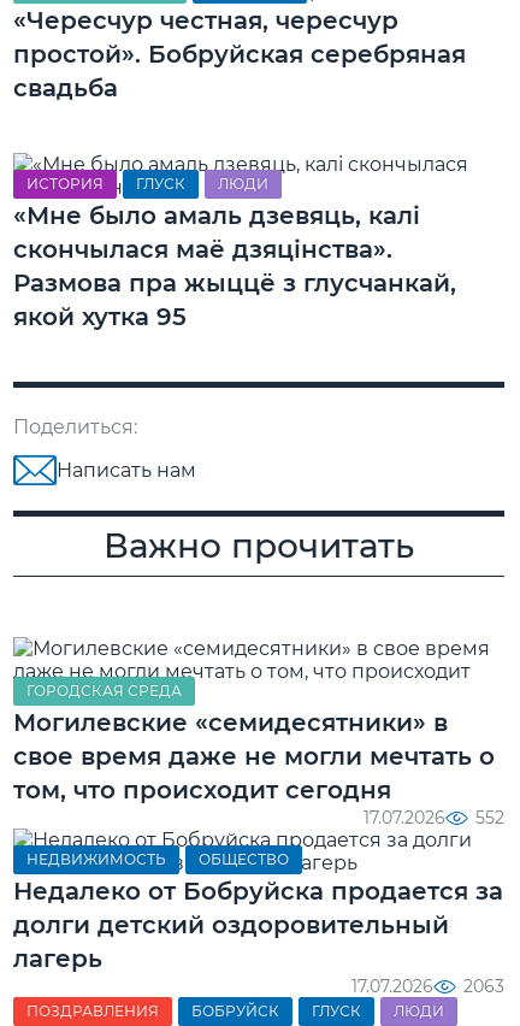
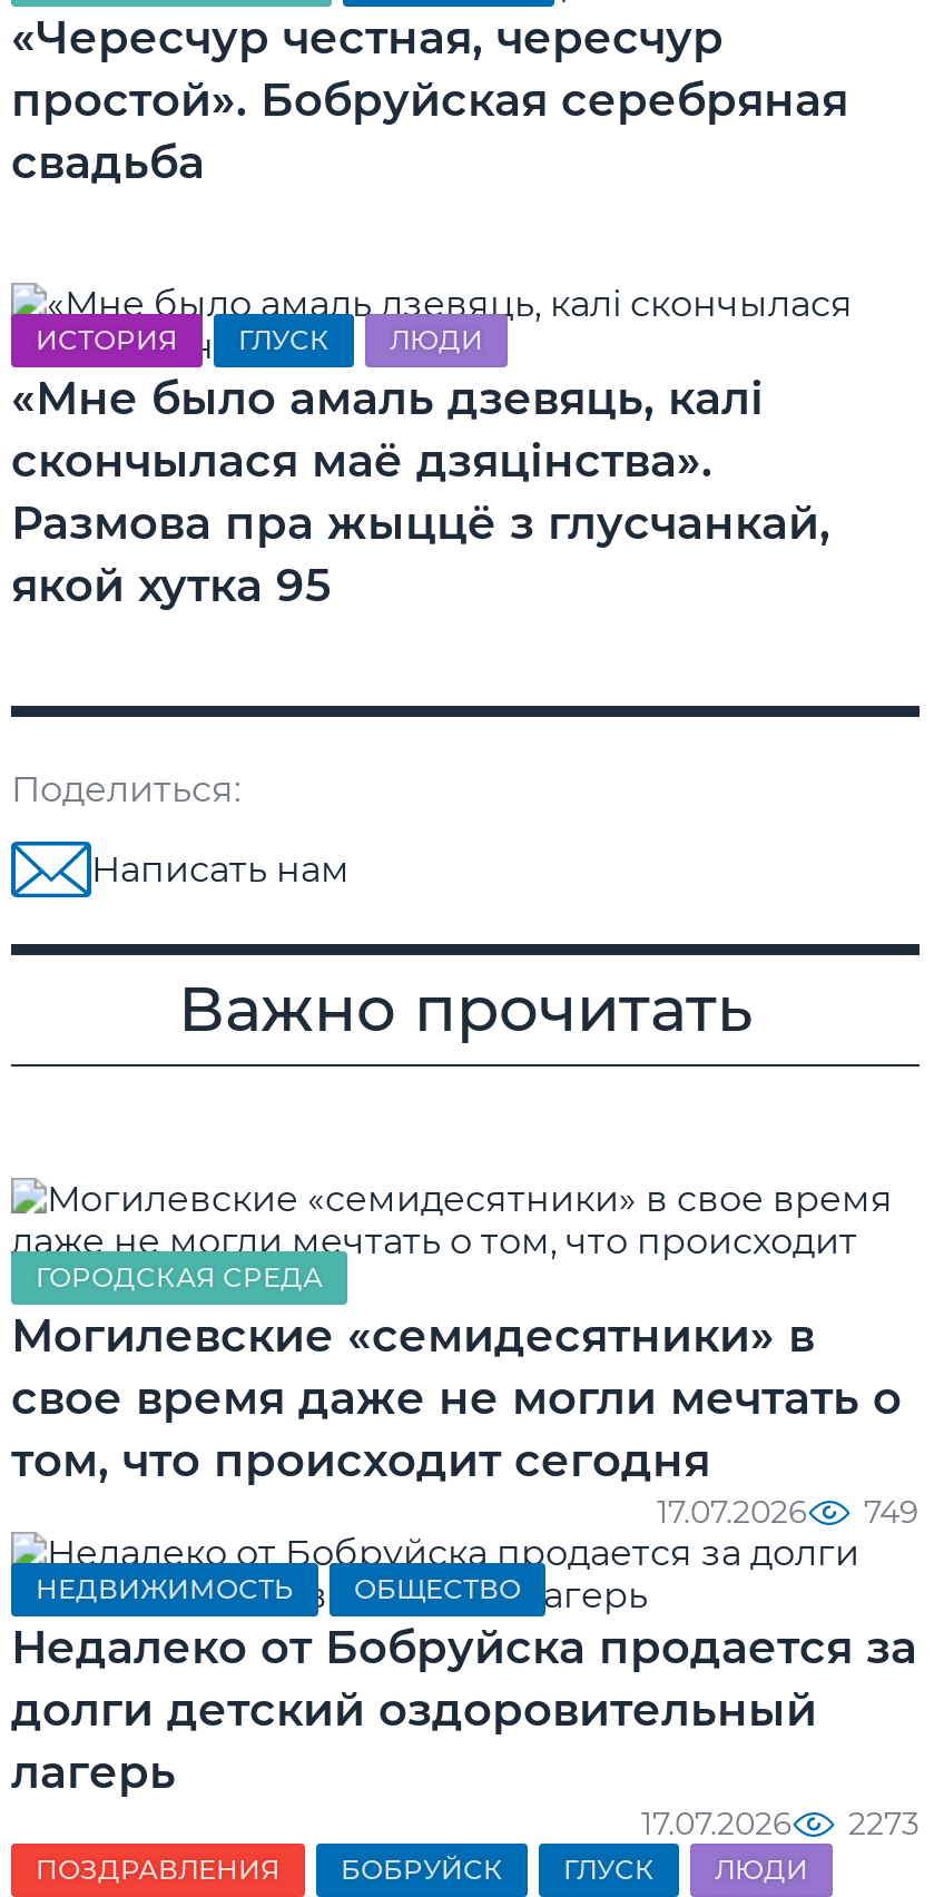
[364,807,504,829] 17.07.2026 552 -> [657,1492,920,1532] 17.07.2026 749
[351,975,504,997] 17.07.2026 2063 -> [641,1803,920,1844] 17.07.2026 2273

